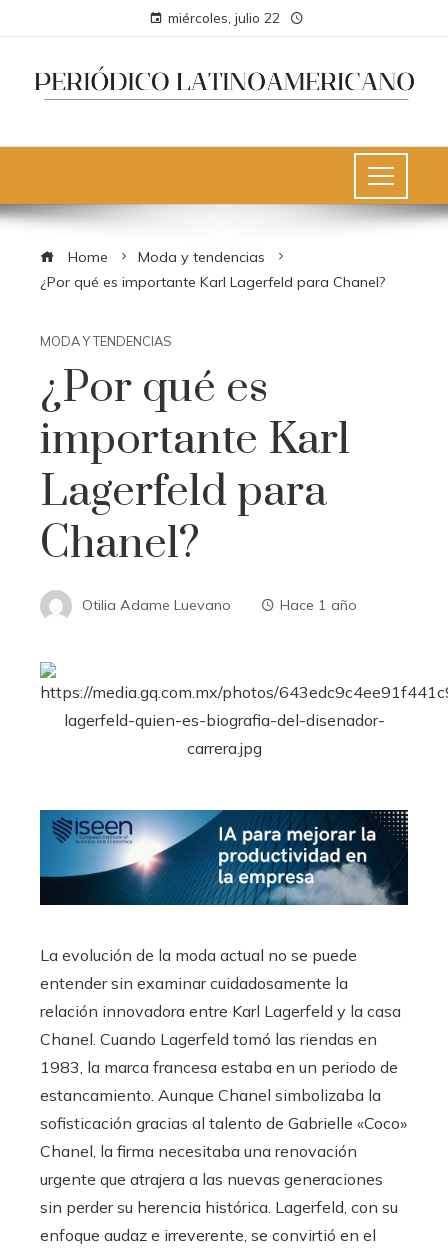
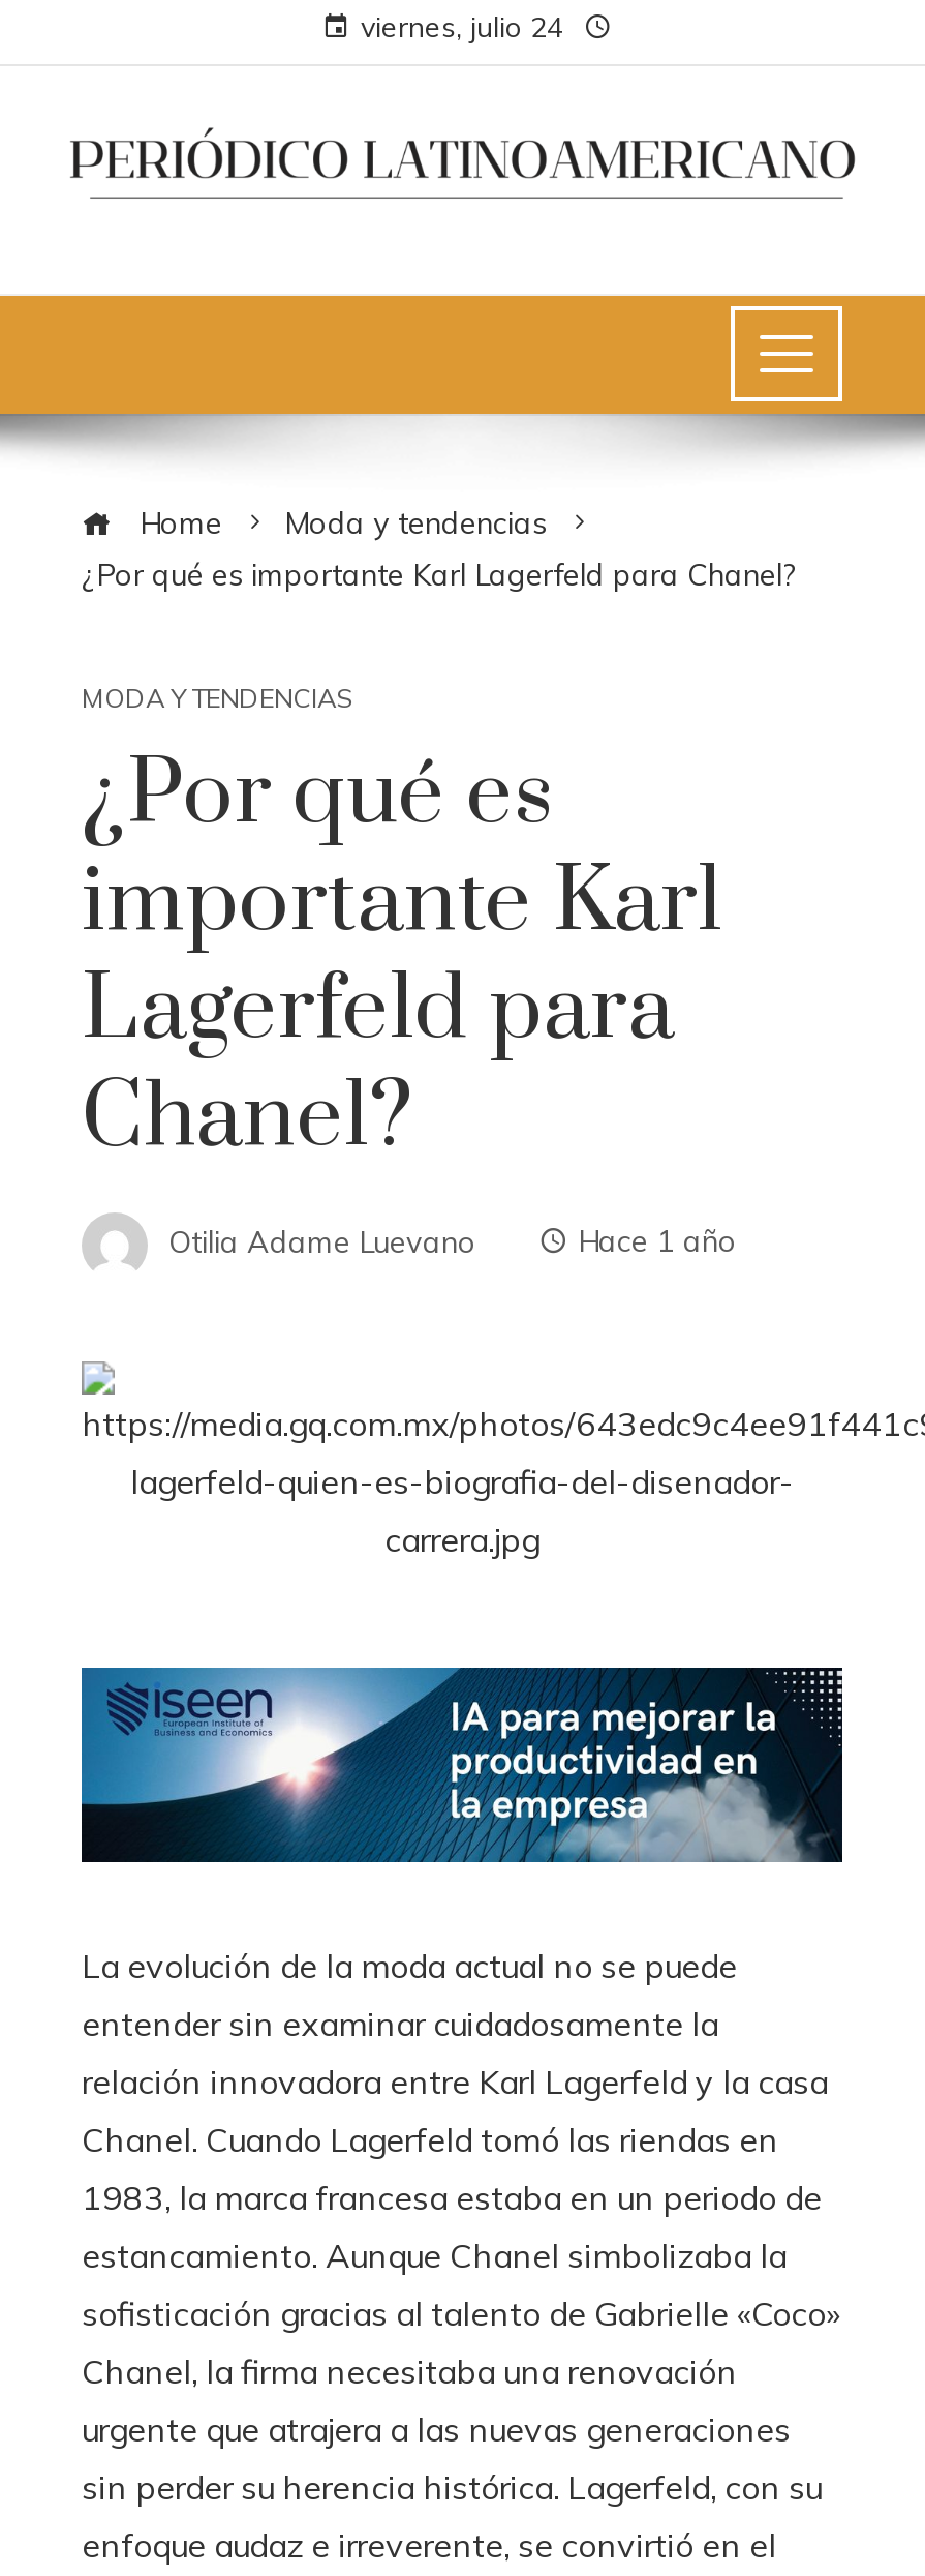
[168,9,280,26] miércoles, julio 22 -> [361,8,563,43] viernes, julio 24

